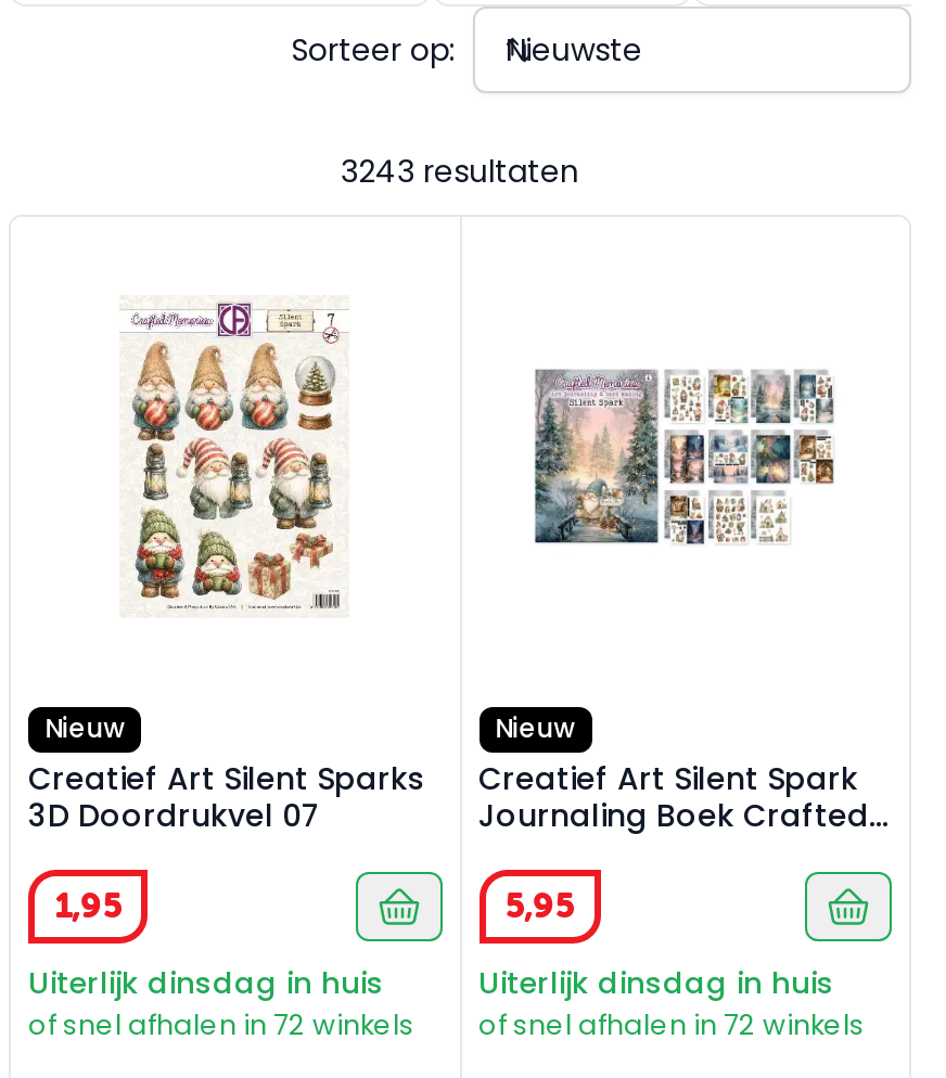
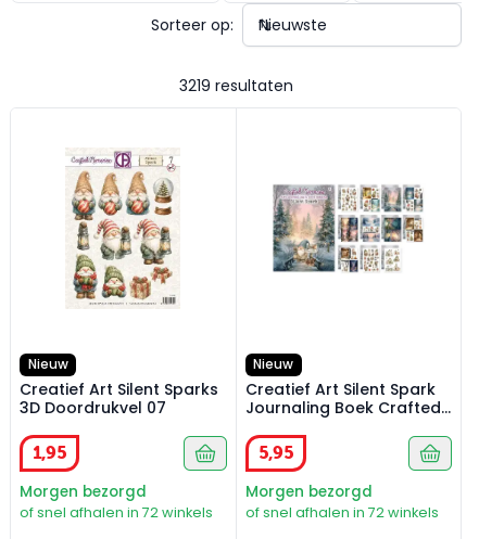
[341,151,579,194] 3243 resultaten -> [179,75,293,97] 3219 resultaten
[28,963,384,1004] Uiterlijk dinsdag in huis -> [20,481,147,502] Morgen bezorgd
[478,963,834,1004] Uiterlijk dinsdag in huis -> [245,481,372,502] Morgen bezorgd

